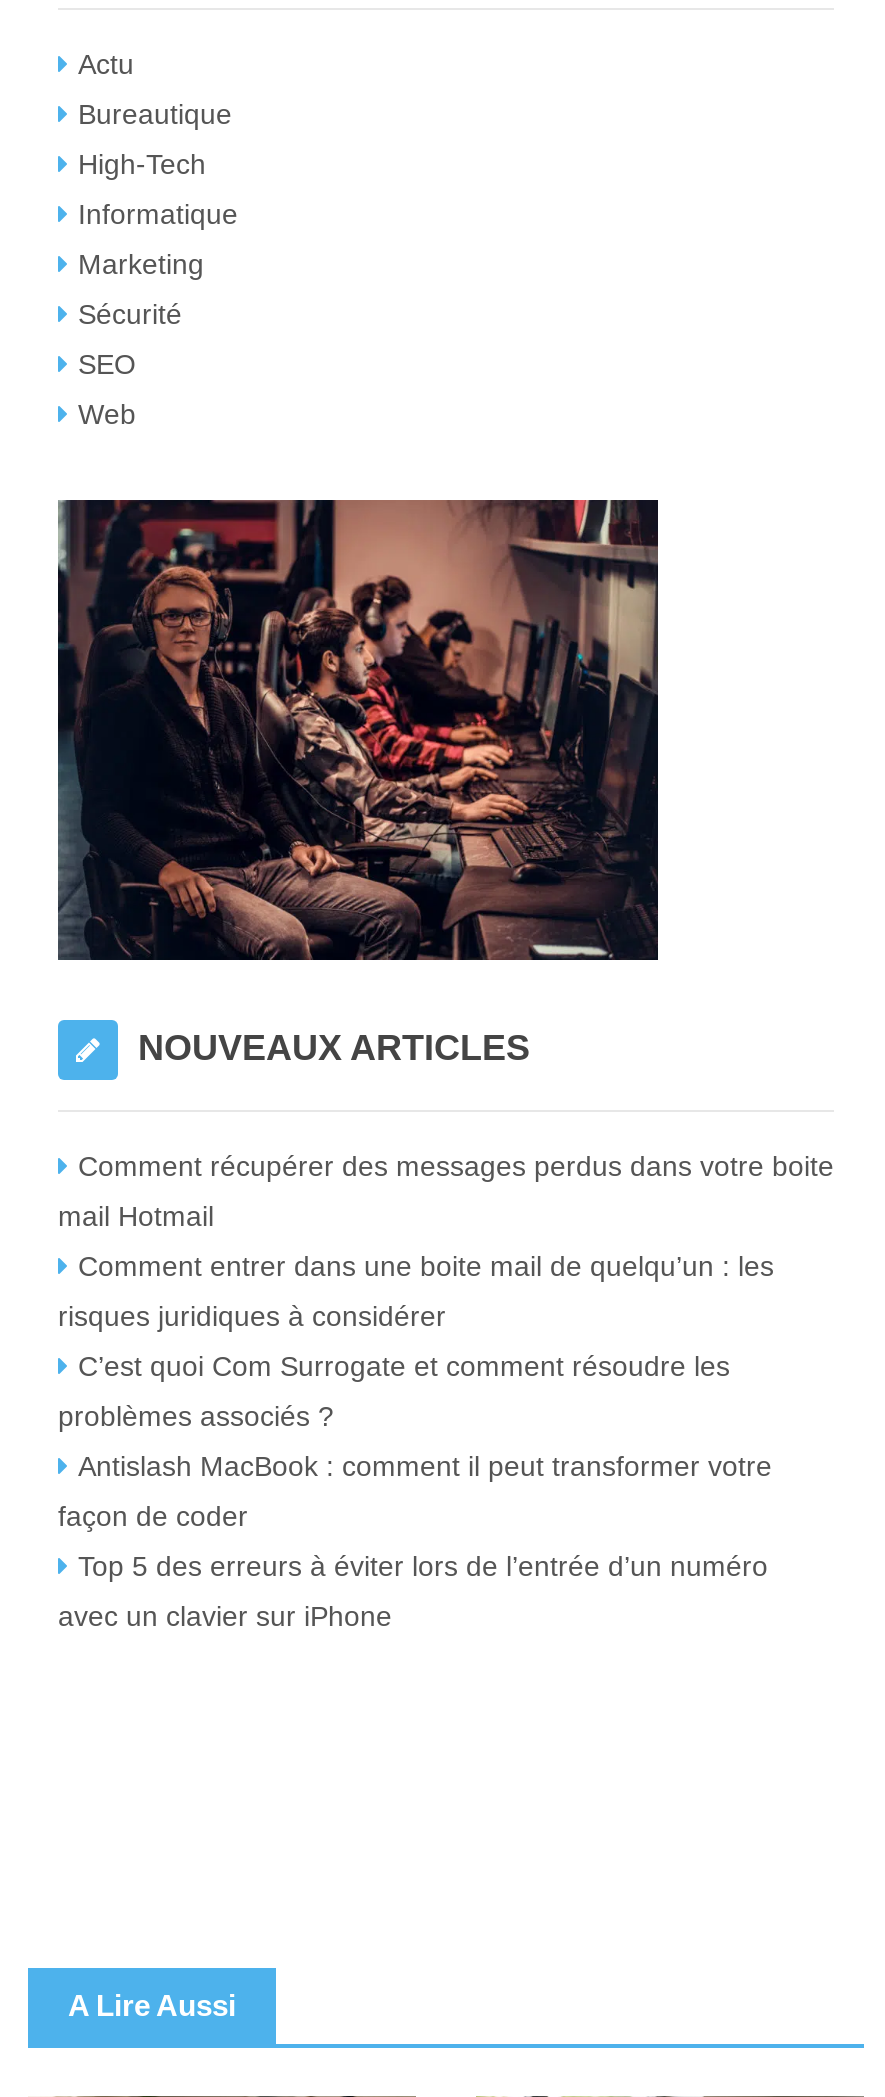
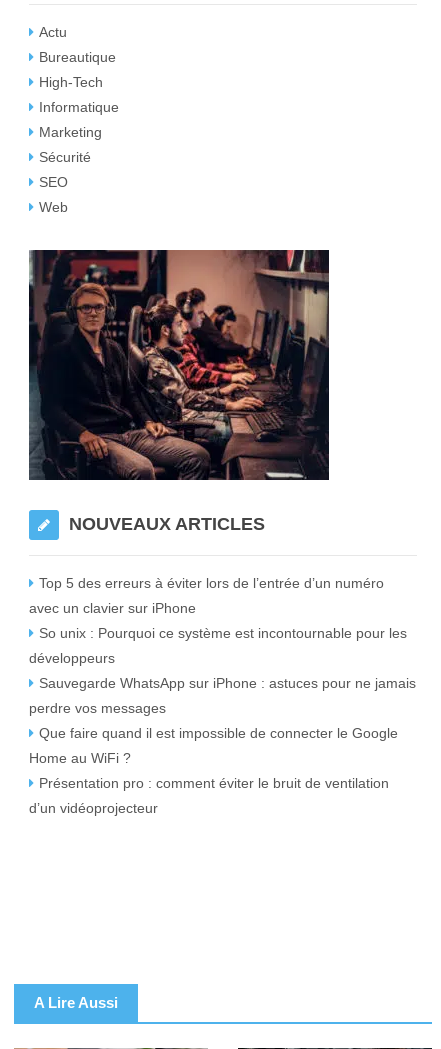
[58,1150,834,1532] Comment récupérer des messages perdus dans votre boite | mail Hotmail | Comment entrer dans une boite mail de quelqu’un : les | risques juridiques à considérer | C’est quoi Com Surrogate et comment résoudre les | problèmes associés ? | Antislash MacBook : comment il peut transformer votre | façon de coder -> none
moved [58,1550,768,1632] -> [29,575,384,616]: Top 5 des erreurs à éviter lors de l’entrée d’un numéro | avec un clavier sur iPhone
none -> [29,625,416,816] So unix : Pourquoi ce système est incontournable pour les | développeurs | Sauvegarde WhatsApp sur iPhone : astuces pour ne jamais | perdre vos messages | Que faire quand il est impossible de connecter le Google | Home au WiFi ? | Présentation pro : comment éviter le bruit de ventilation | d’un vidéoprojecteur

